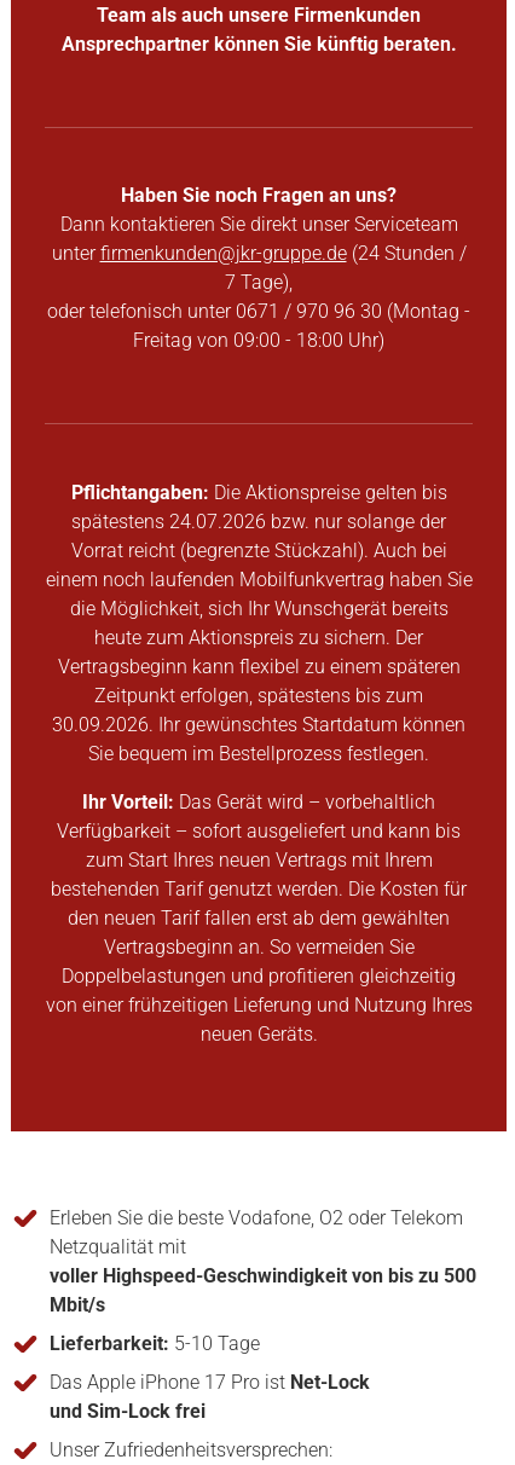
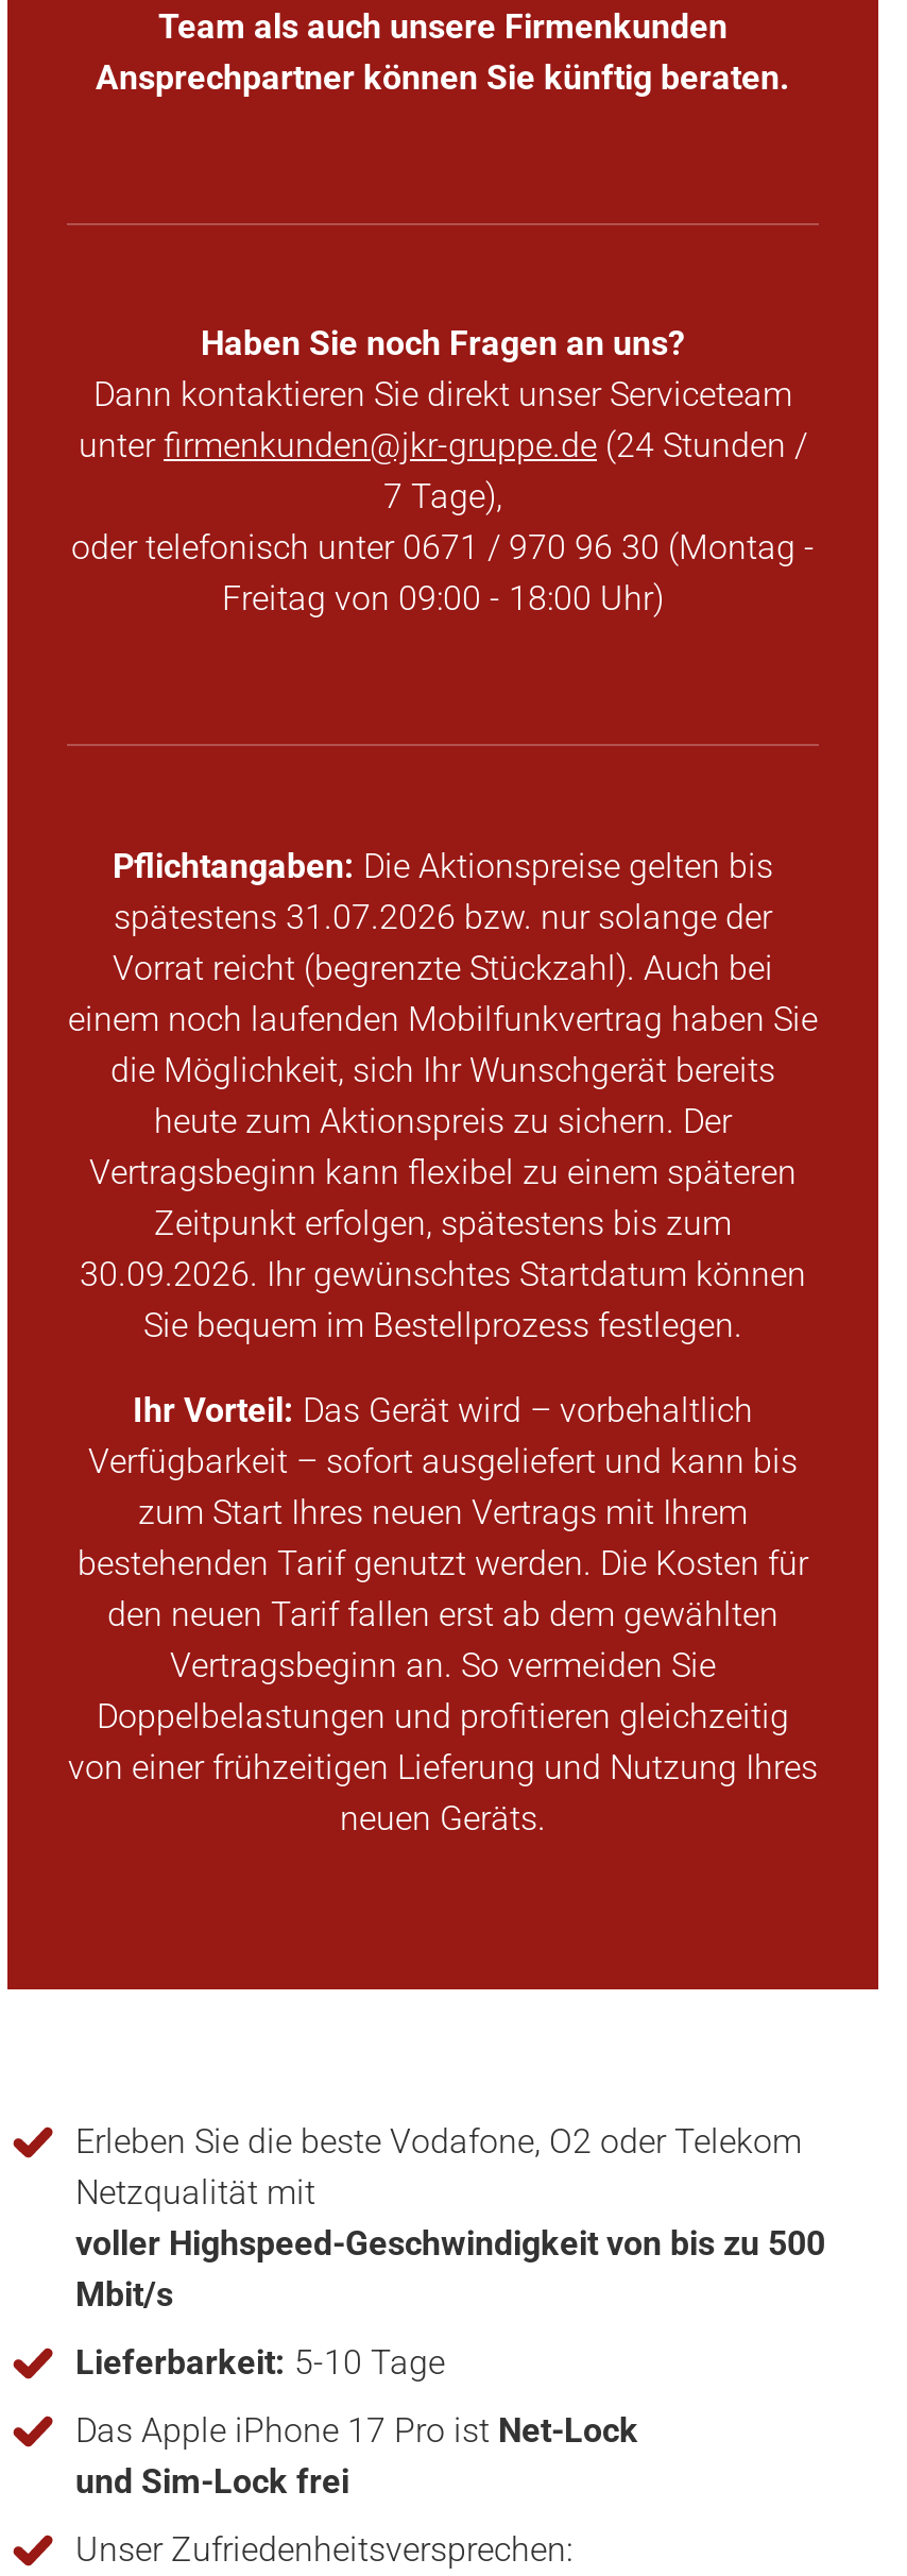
[71,510,446,533] spätestens 24.07.2026 bzw. nur solange der -> [114,897,772,938] spätestens 31.07.2026 bzw. nur solange der

